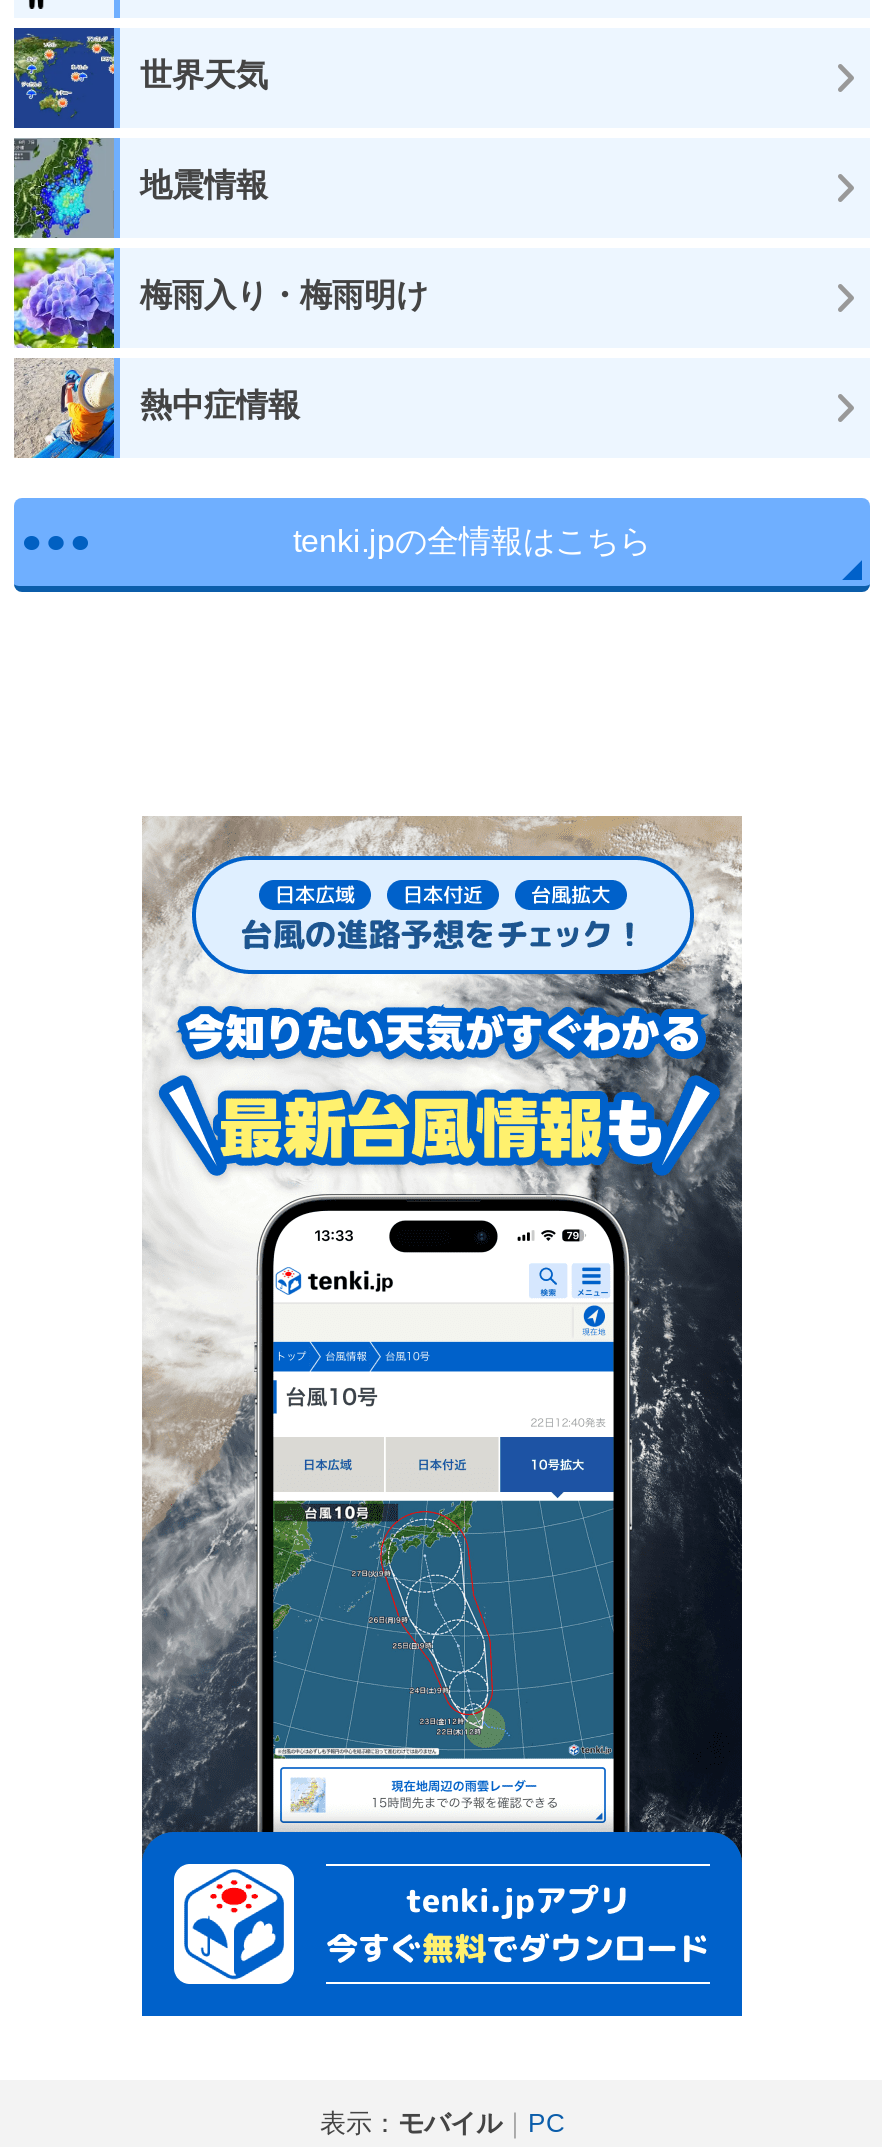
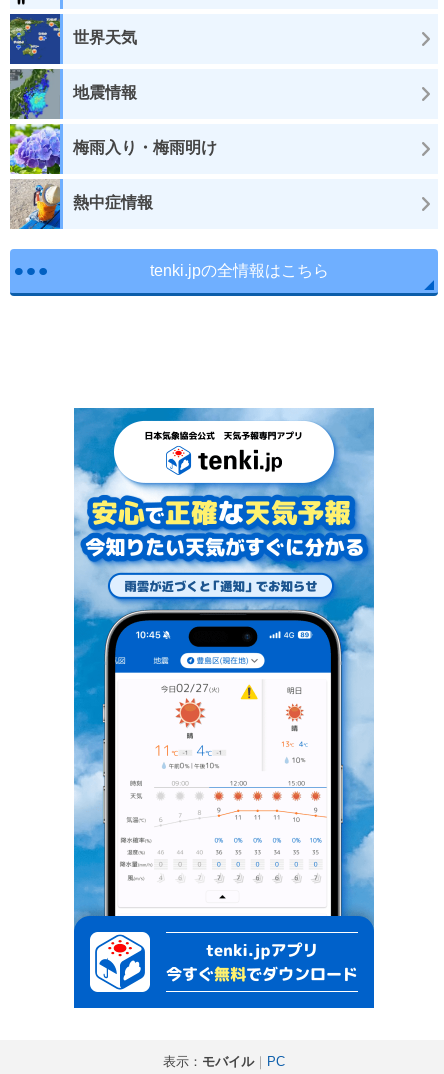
[140,814,744,1856] [image] -> [73,407,375,927] [image]

